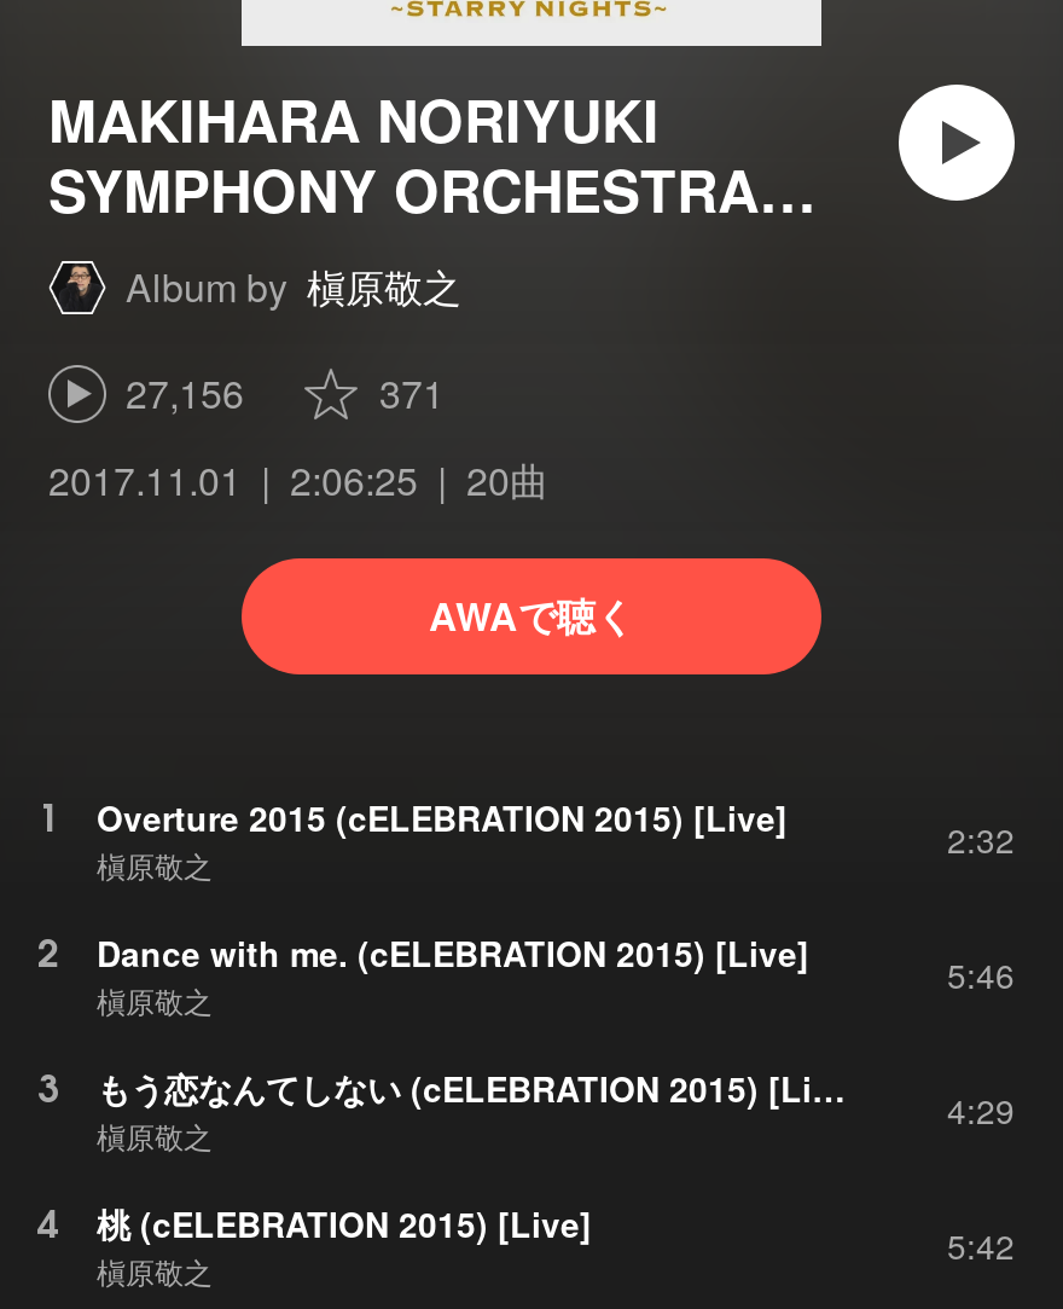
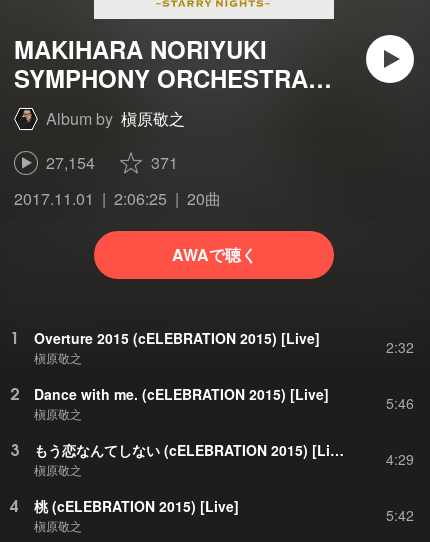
[126,365,244,421] 27,156 -> [46,151,95,174] 27,154

